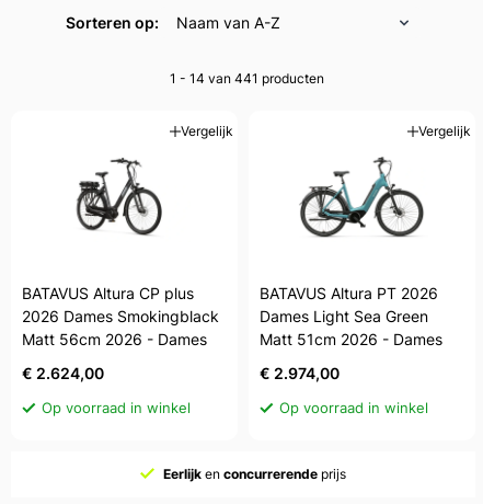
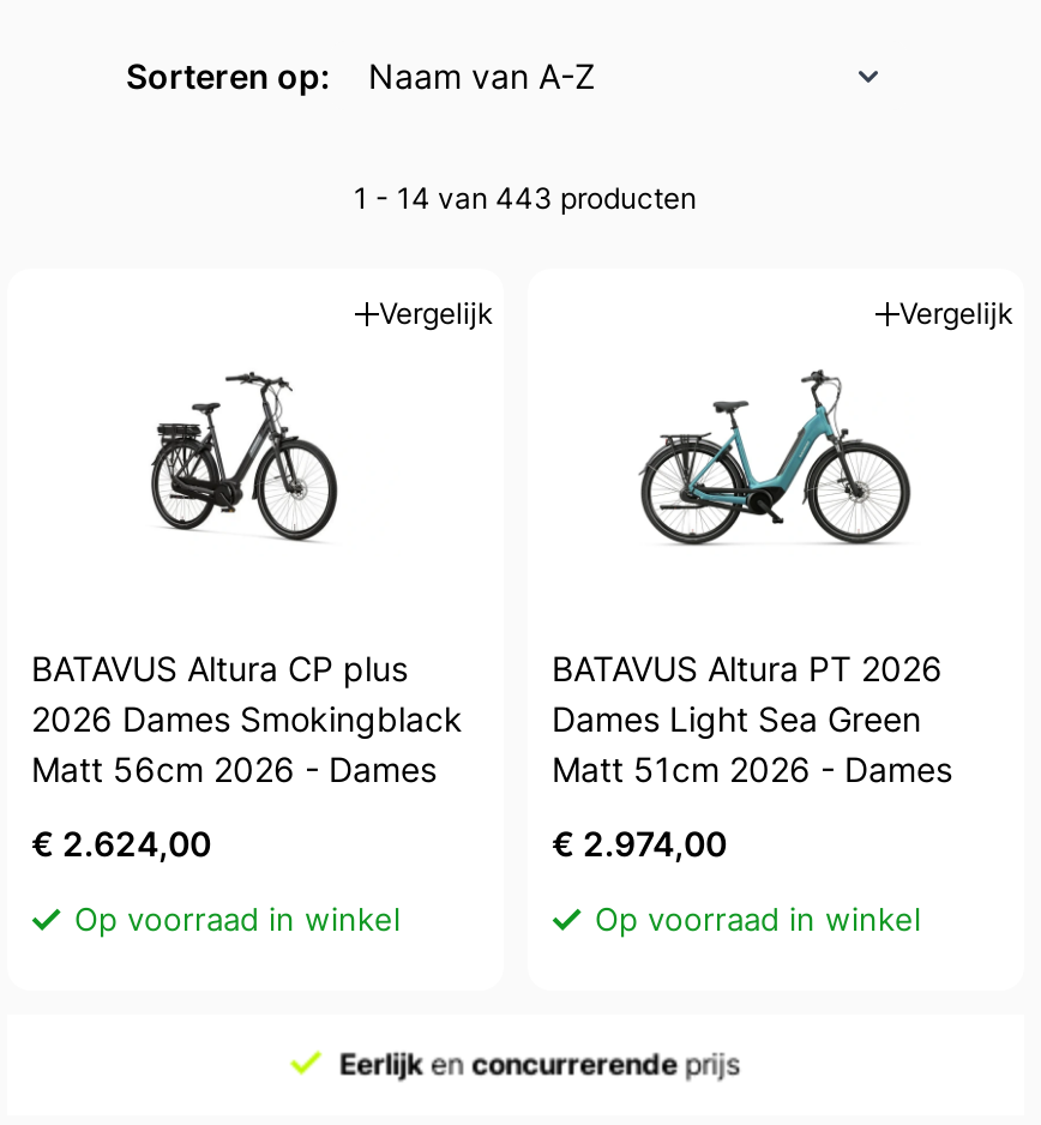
[170,71,325,87] 1 - 14 van 441 producten -> [354,181,697,217] 1 - 14 van 443 producten

